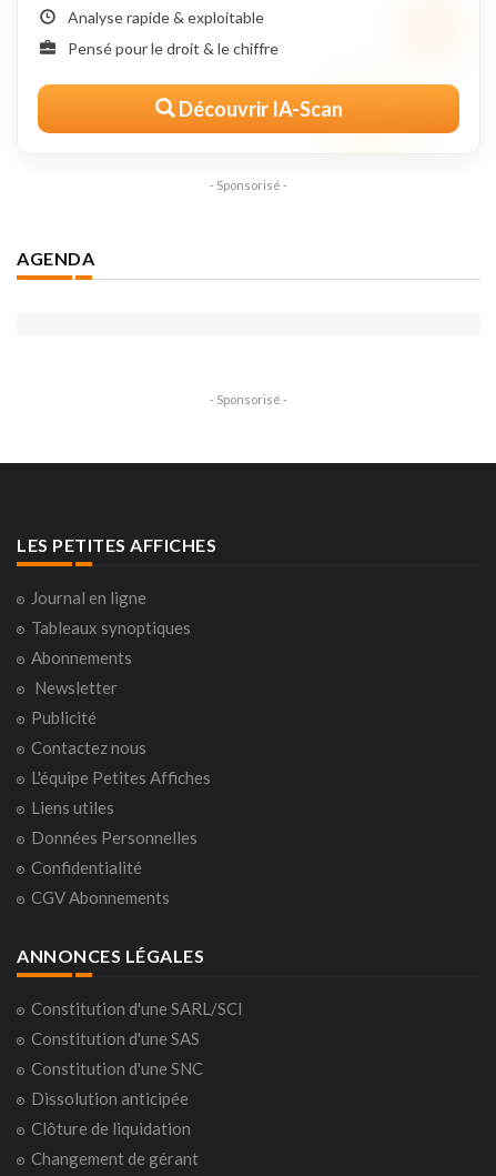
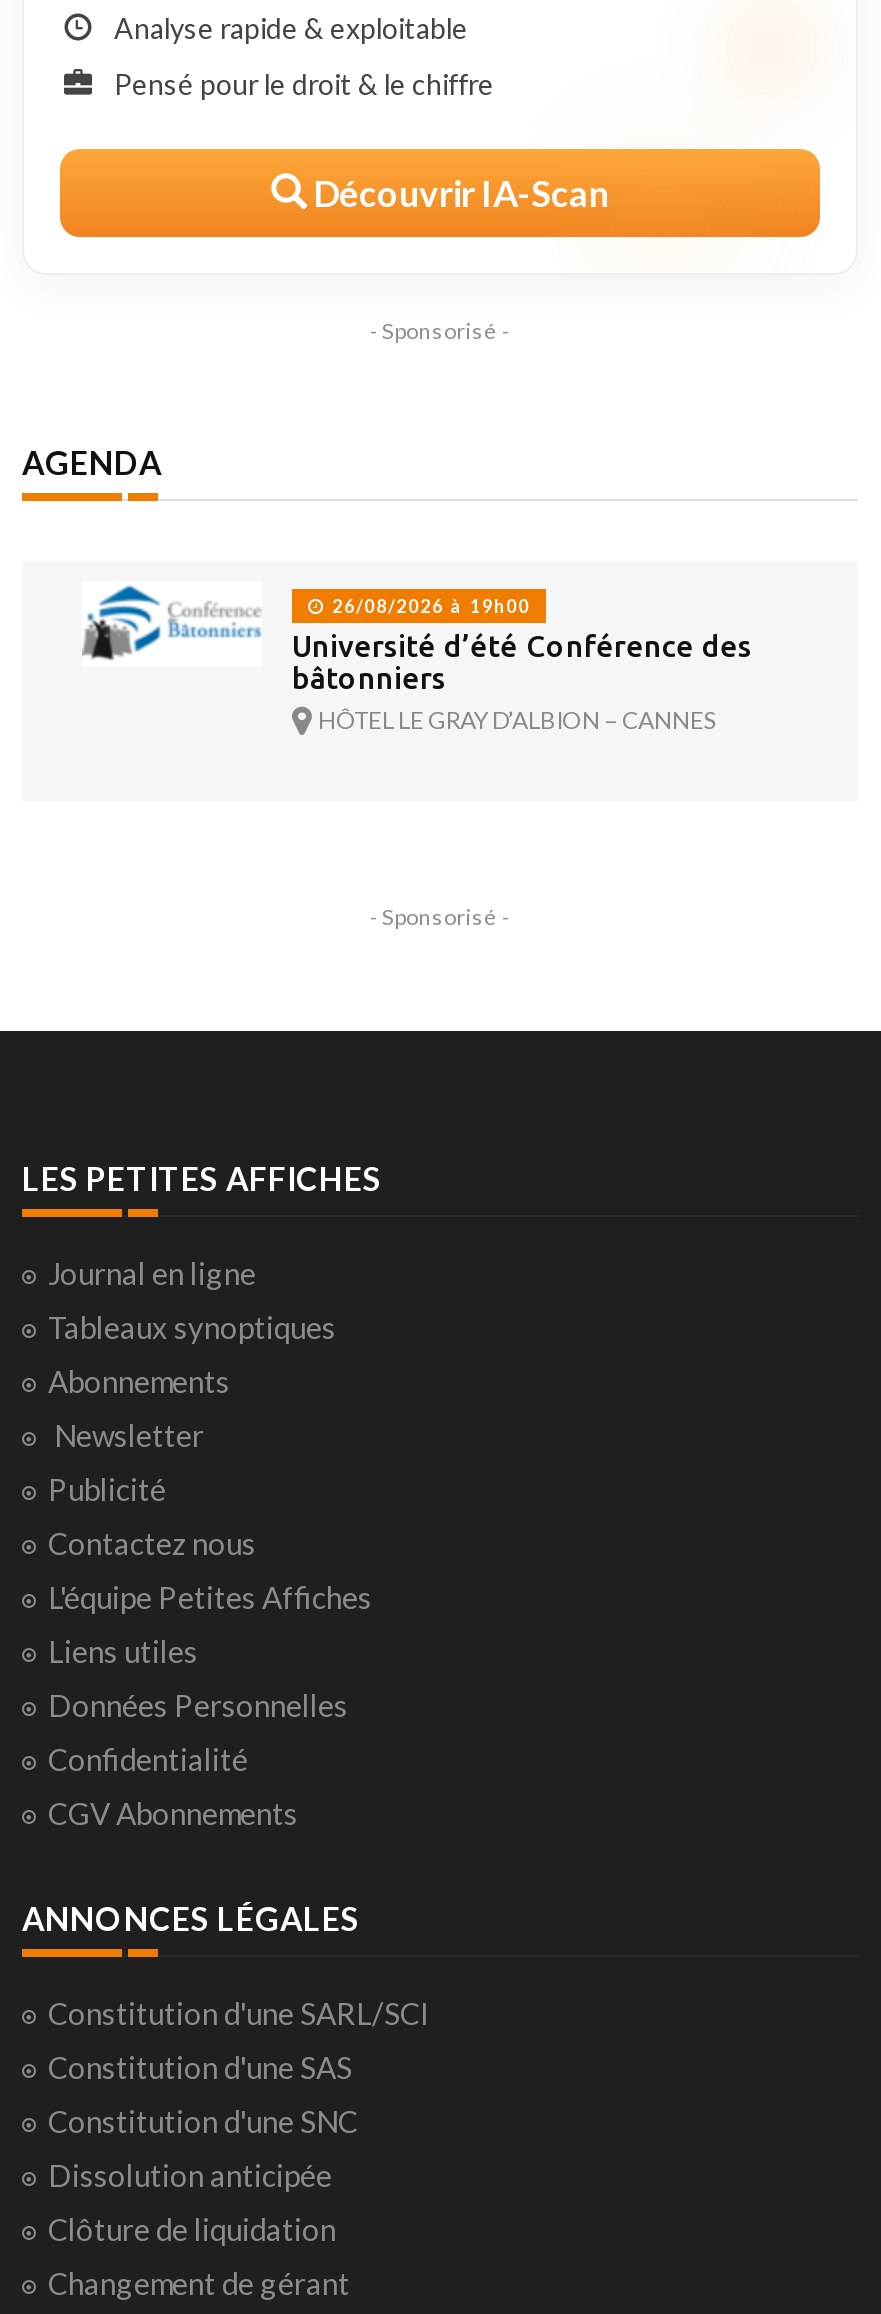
none -> [82,585,752,735] [image] | 26/08/2026 à 19h00 | Université d’été Conférence des | bâtonniers | HÔTEL LE GRAY D’ALBION – CANNES

